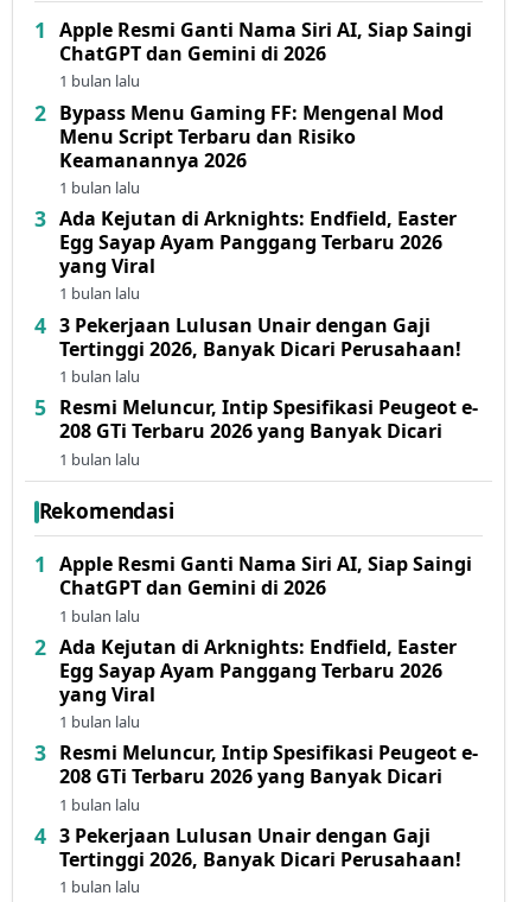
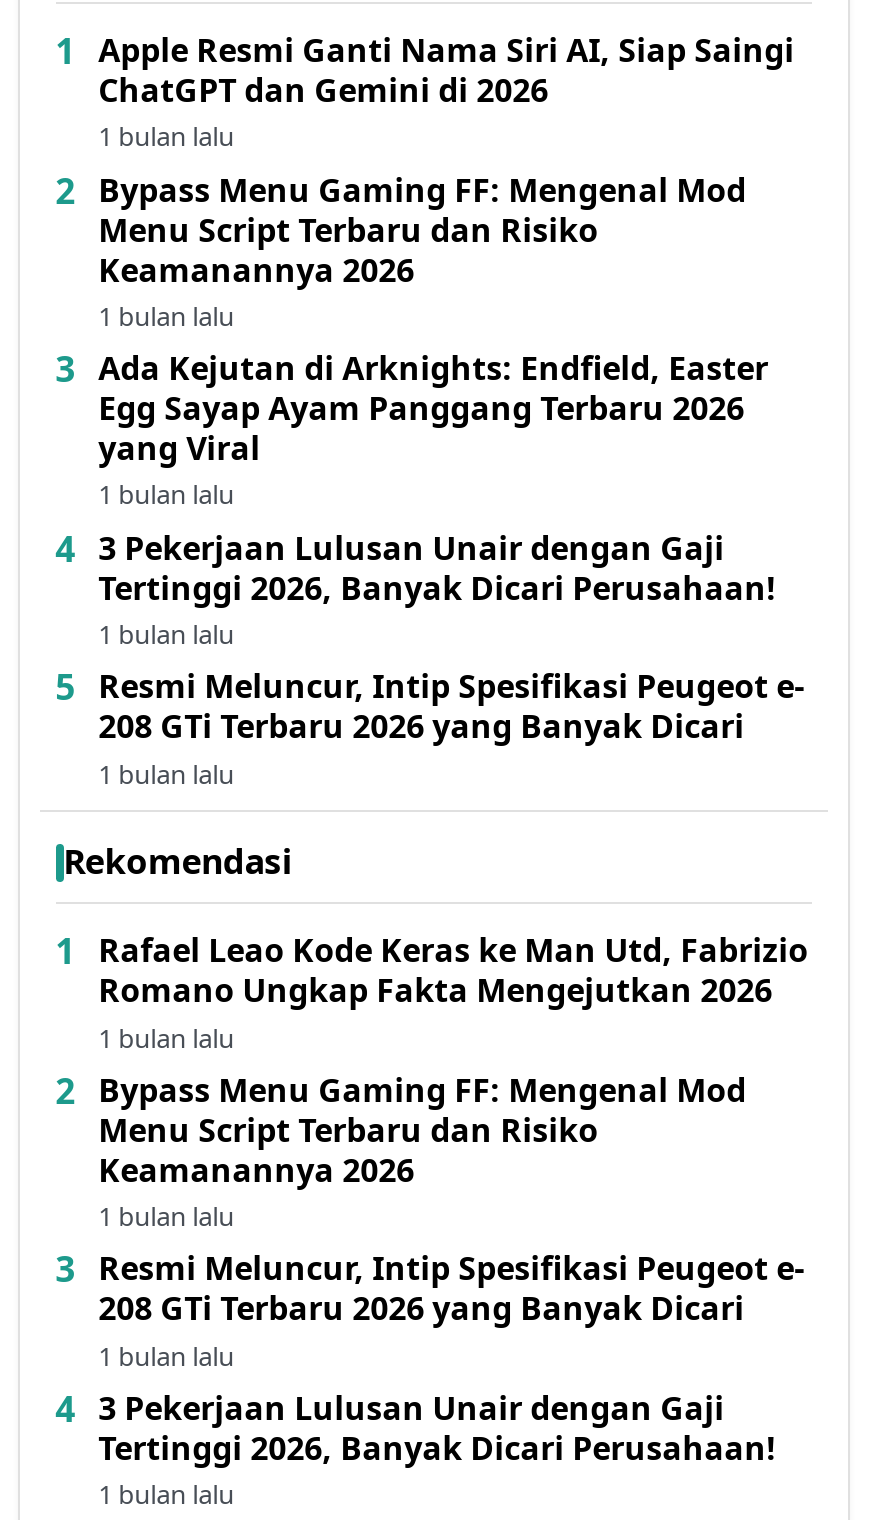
[60,551,472,601] Apple Resmi Ganti Nama Siri AI, Siap Saingi | ChatGPT dan Gemini di 2026 -> [98,929,808,1013] Rafael Leao Kode Keras ke Man Utd, Fabrizio | Romano Ungkap Fakta Mengejutkan 2026
[60,634,457,707] Ada Kejutan di Arknights: Endfield, Easter | Egg Sayap Ayam Panggang Terbaru 2026 | yang Viral -> [98,1068,746,1192] Bypass Menu Gaming FF: Mengenal Mod | Menu Script Terbaru dan Risiko | Keamanannya 2026

